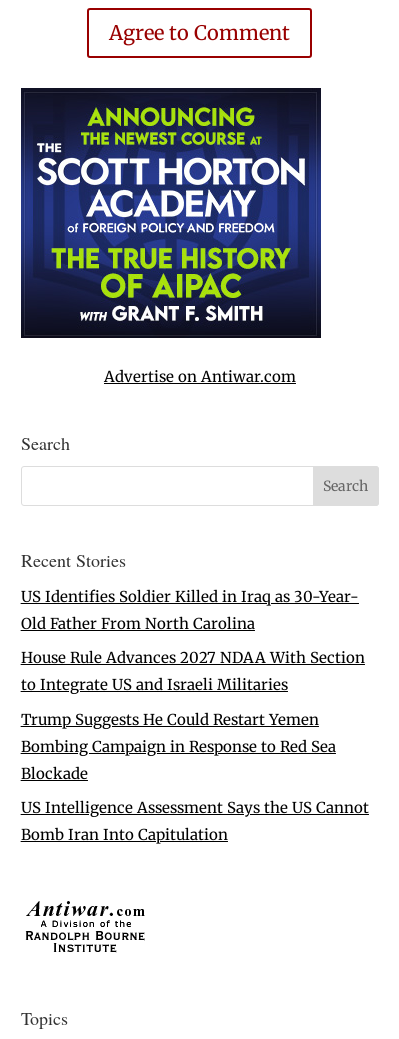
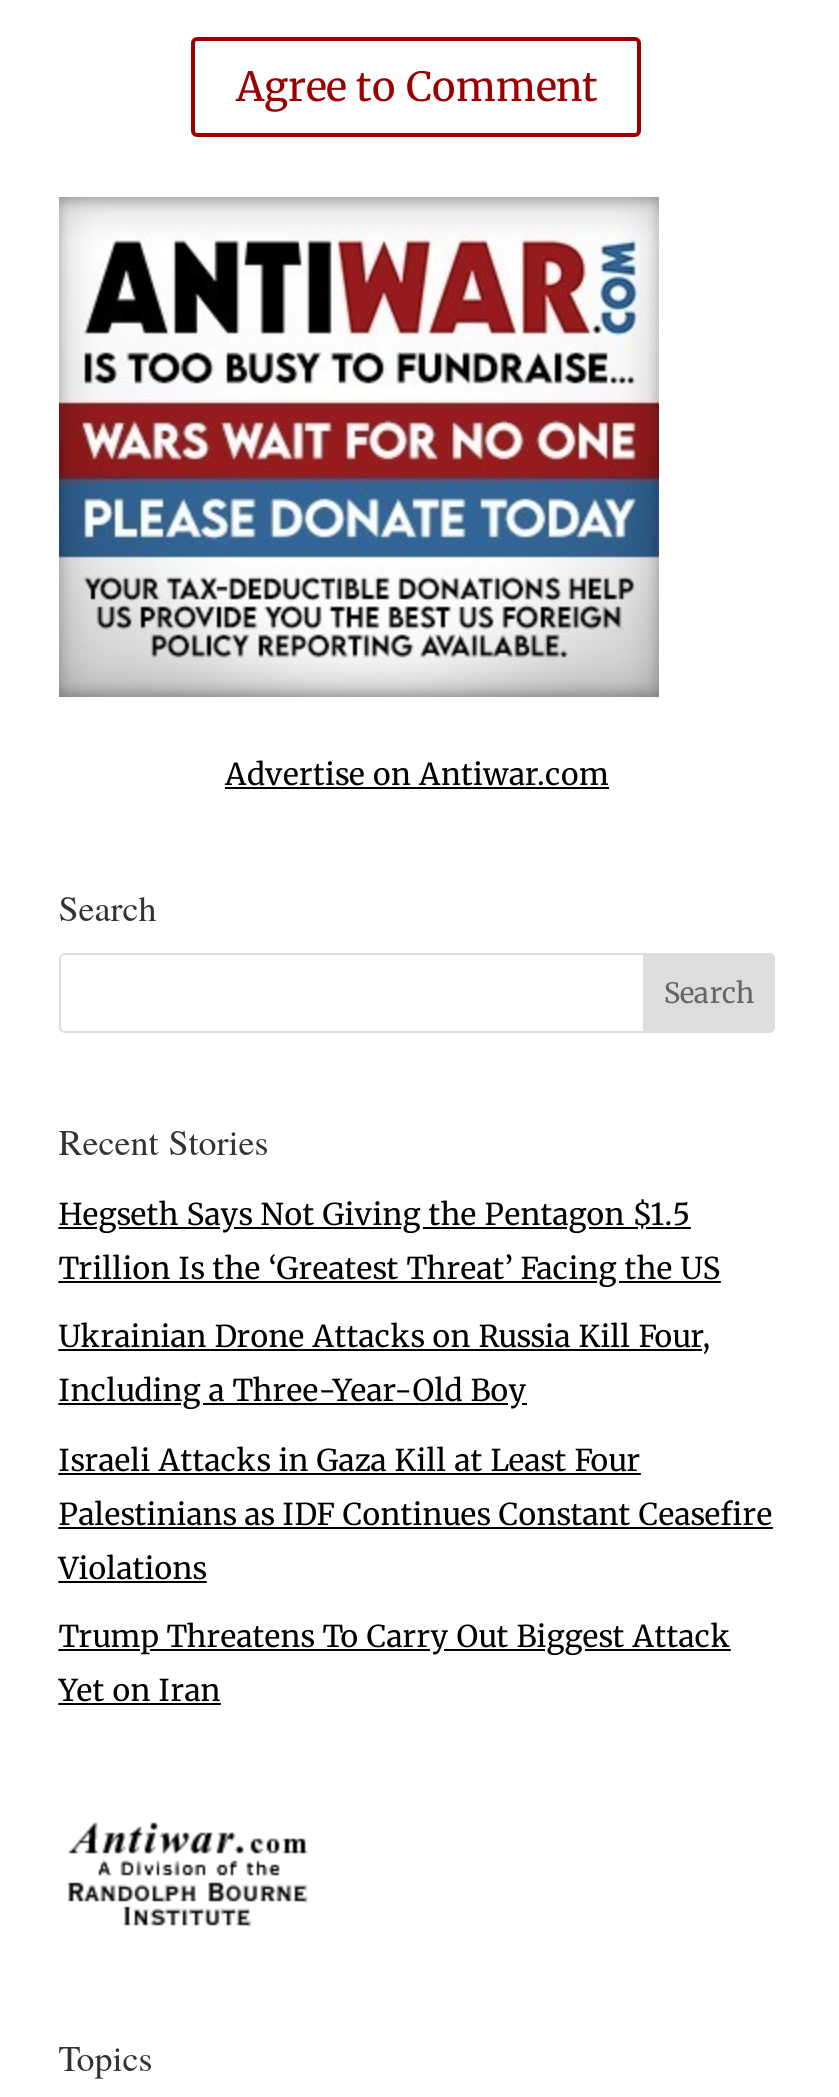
[20,88,322,338] [image] -> [57,199,661,695] [image]
[21,587,359,633] US Identifies Soldier Killed in Iraq as 30-Year- | Old Father From North Carolina -> [59,1194,721,1286] Hegseth Says Not Giving the Pentagon $1.5 | Trillion Is the ‘Greatest Threat’ Facing the US
[21,648,365,694] House Rule Advances 2027 NDAA With Section | to Integrate US and Israeli Militaries -> [59,1317,711,1409] Ukrainian Drone Attacks on Russia Kill Four, | Including a Three-Year-Old Boy
[21,710,336,783] Trump Suggests He Could Restart Yemen | Bombing Campaign in Response to Red Sea | Blockade -> [59,1440,773,1586] Israeli Attacks in Gaza Kill at Least Four | Palestinians as IDF Continues Constant Ceasefire | Violations
[21,798,369,844] US Intelligence Assessment Says the US Cannot | Bomb Iran Into Capitulation -> [59,1617,731,1709] Trump Threatens To Carry Out Biggest Attack | Yet on Iran

